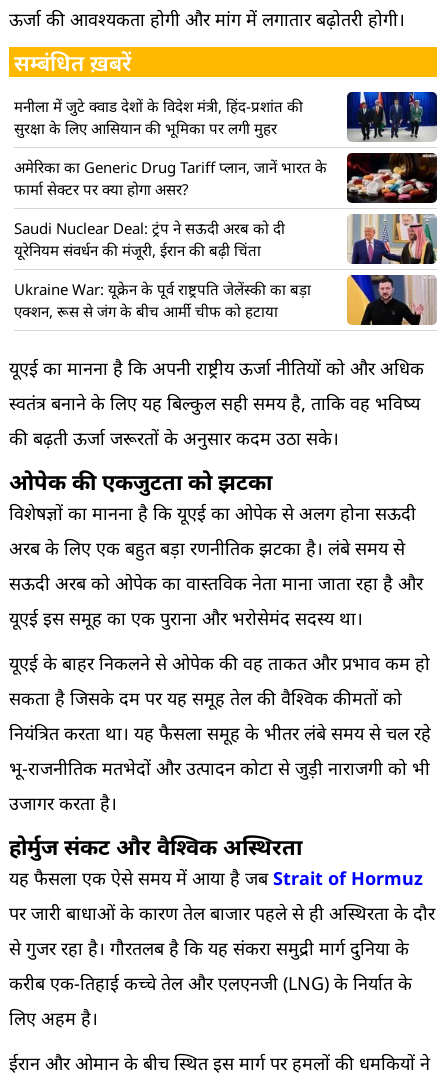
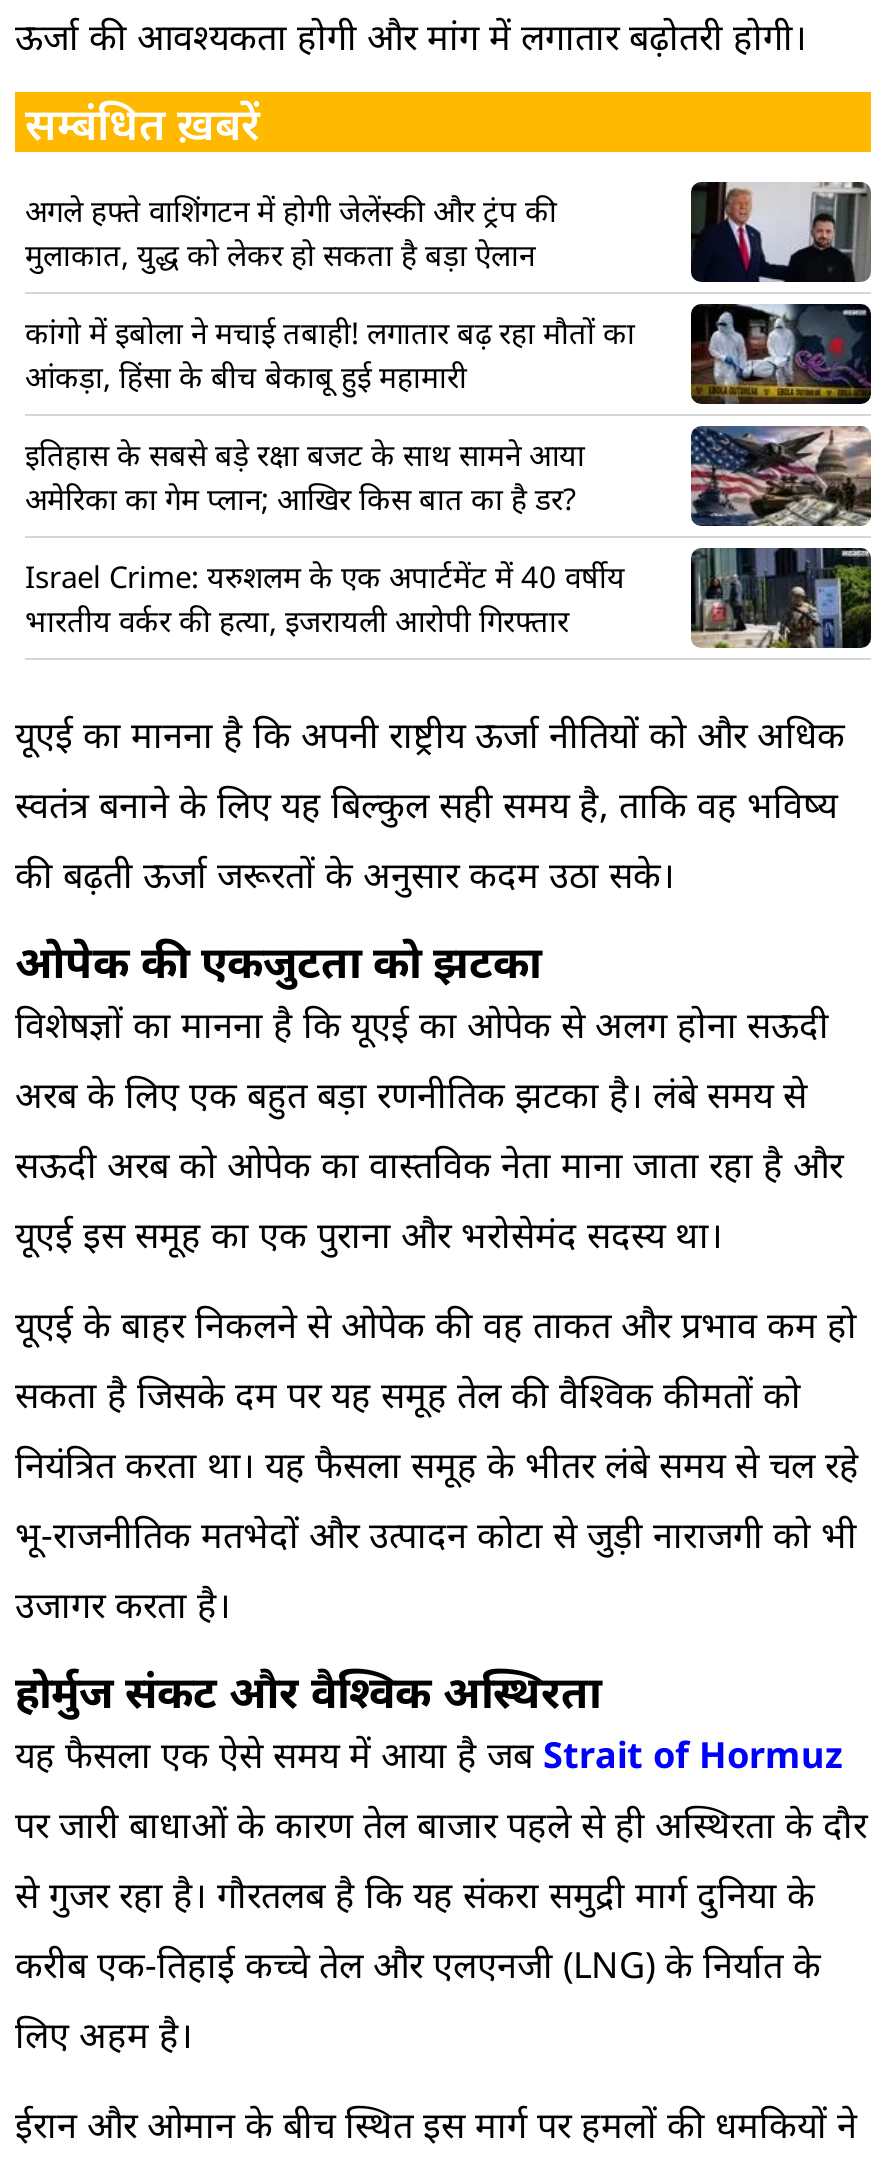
[14,96,303,138] मनीला में जुटे क्वाड देशों के विदेश मंत्री, हिंद-प्रशांत की | सुरक्षा के लिए आसियान की भूमिका पर लगी मुहर -> [25,190,557,274] अगले हफ्ते वाशिंगटन में होगी जेलेंस्की और ट्रंप की | मुलाकात, युद्ध को लेकर हो सकता है बड़ा ऐलान
[347,91,438,142] [image] -> [691,180,873,284] [image]
[14,152,437,203] [image] | अमेरिका का Generic Drug Tariff प्लान, जानें भारत के | फार्मा सेक्टर पर क्या होगा असर? -> [25,302,871,404] [image] | कांगो में इबोला ने मचाई तबाही! लगातार बढ़ रहा मौतों का | आंकड़ा, हिंसा के बीच बेकाबू हुई महामारी
[14,218,285,260] Saudi Nuclear Deal: ट्रंप ने सऊदी अरब को दी | यूरेनियम संवर्धन की मंजूरी, ईरान की बढ़ी चिंता -> [25,434,585,518] इतिहास के सबसे बड़े रक्षा बजट के साथ सामने आया | अमेरिका का गेम प्लान; आखिर किस बात का है डर?
[347,214,437,264] [image] -> [689,424,871,526] [image]
[14,274,436,326] [image] | Ukraine War: यूक्रेन के पूर्व राष्ट्रपति जेलेंस्की का बड़ा | एक्शन, रूस से जंग के बीच आर्मी चीफ को हटाया -> [25,546,871,650] [image] | Israel Crime: यरुशलम के एक अपार्टमेंट में 40 वर्षीय | भारतीय वर्कर की हत्या, इजरायली आरोपी गिरफ्तार

